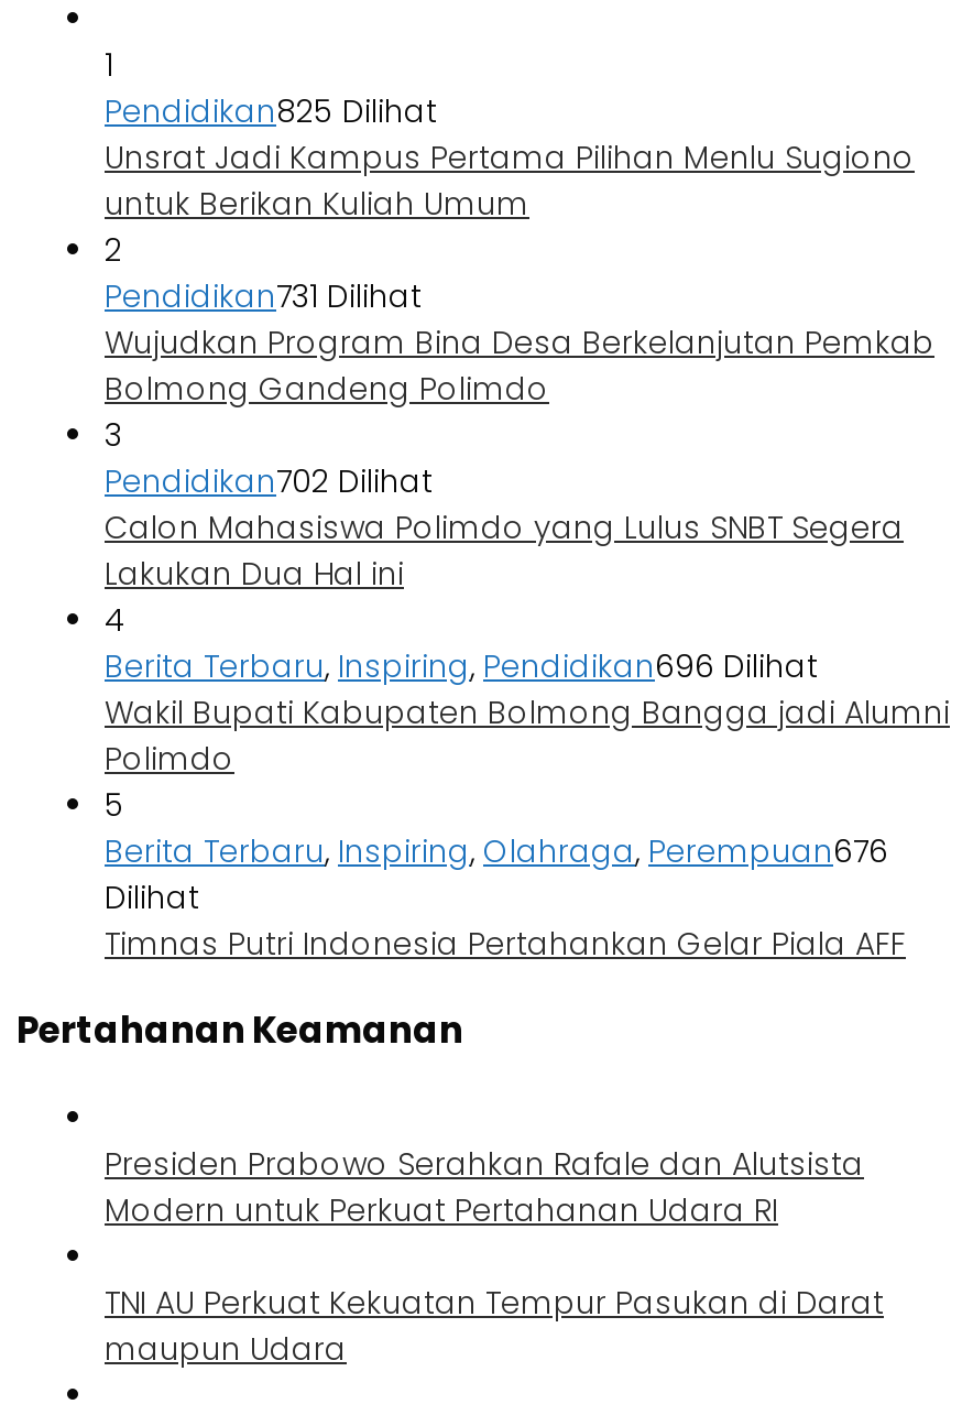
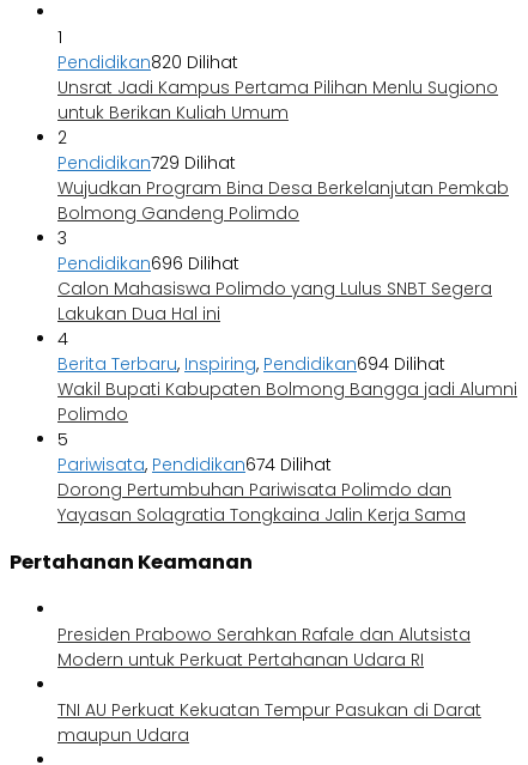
[105,89,437,133] Pendidikan825 Dilihat -> [57,50,238,74] Pendidikan820 Dilihat
[105,274,422,318] Pendidikan731 Dilihat -> [57,151,236,175] Pendidikan729 Dilihat
[105,459,433,503] Pendidikan702 Dilihat -> [57,251,239,275] Pendidikan696 Dilihat
[105,644,818,688] Berita Terbaru, Inspiring, Pendidikan696 Dilihat -> [57,352,445,376] Berita Terbaru, Inspiring, Pendidikan694 Dilihat
[105,829,906,966] Berita Terbaru, Inspiring, Olahraga, Perempuan676 | Dilihat | Timnas Putri Indonesia Pertahankan Gelar Piala AFF -> [57,452,466,527] Pariwisata, Pendidikan674 Dilihat | Dorong Pertumbuhan Pariwisata Polimdo dan | Yayasan Solagratia Tongkaina Jalin Kerja Sama

